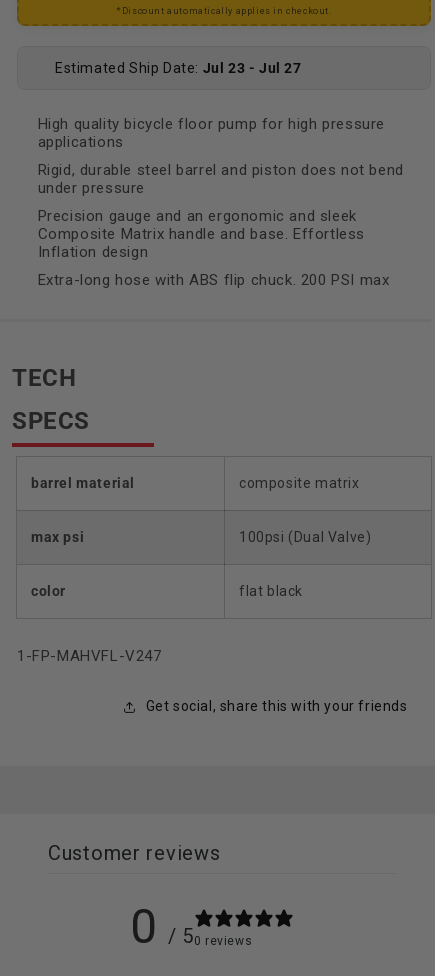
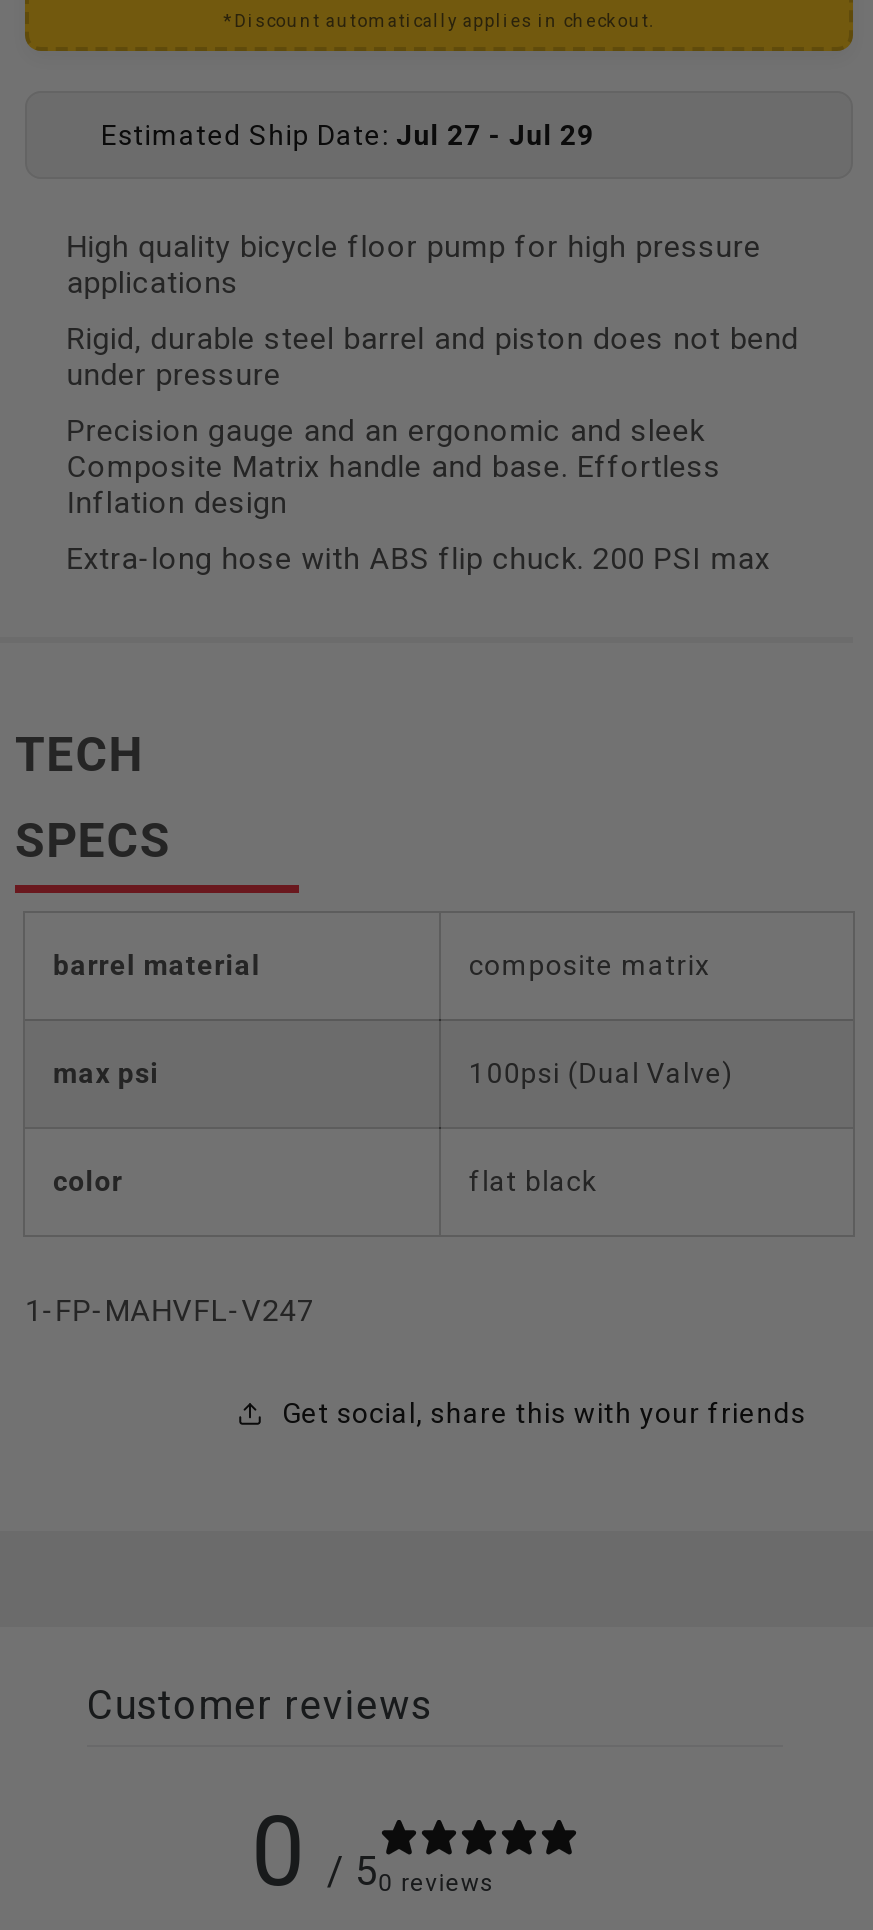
[55,60,302,76] Estimated Ship Date: Jul 23 - Jul 27 -> [101,120,594,152] Estimated Ship Date: Jul 27 - Jul 29

